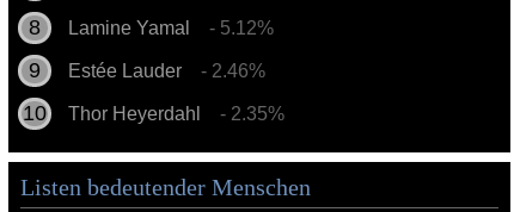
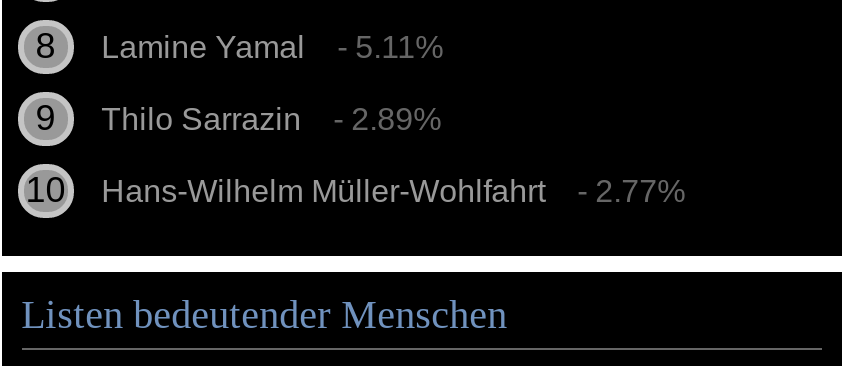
[68,18,273,38] Lamine Yamal - 5.12% -> [101,30,443,64] Lamine Yamal - 5.11%
[68,61,265,81] Estée Lauder | - 2.46% -> [101,102,441,136] Thilo Sarrazin | - 2.89%
[68,103,284,124] Thor Heyerdahl | - 2.35% -> [101,174,685,208] Hans-Wilhelm Müller-Wohlfahrt | - 2.77%

